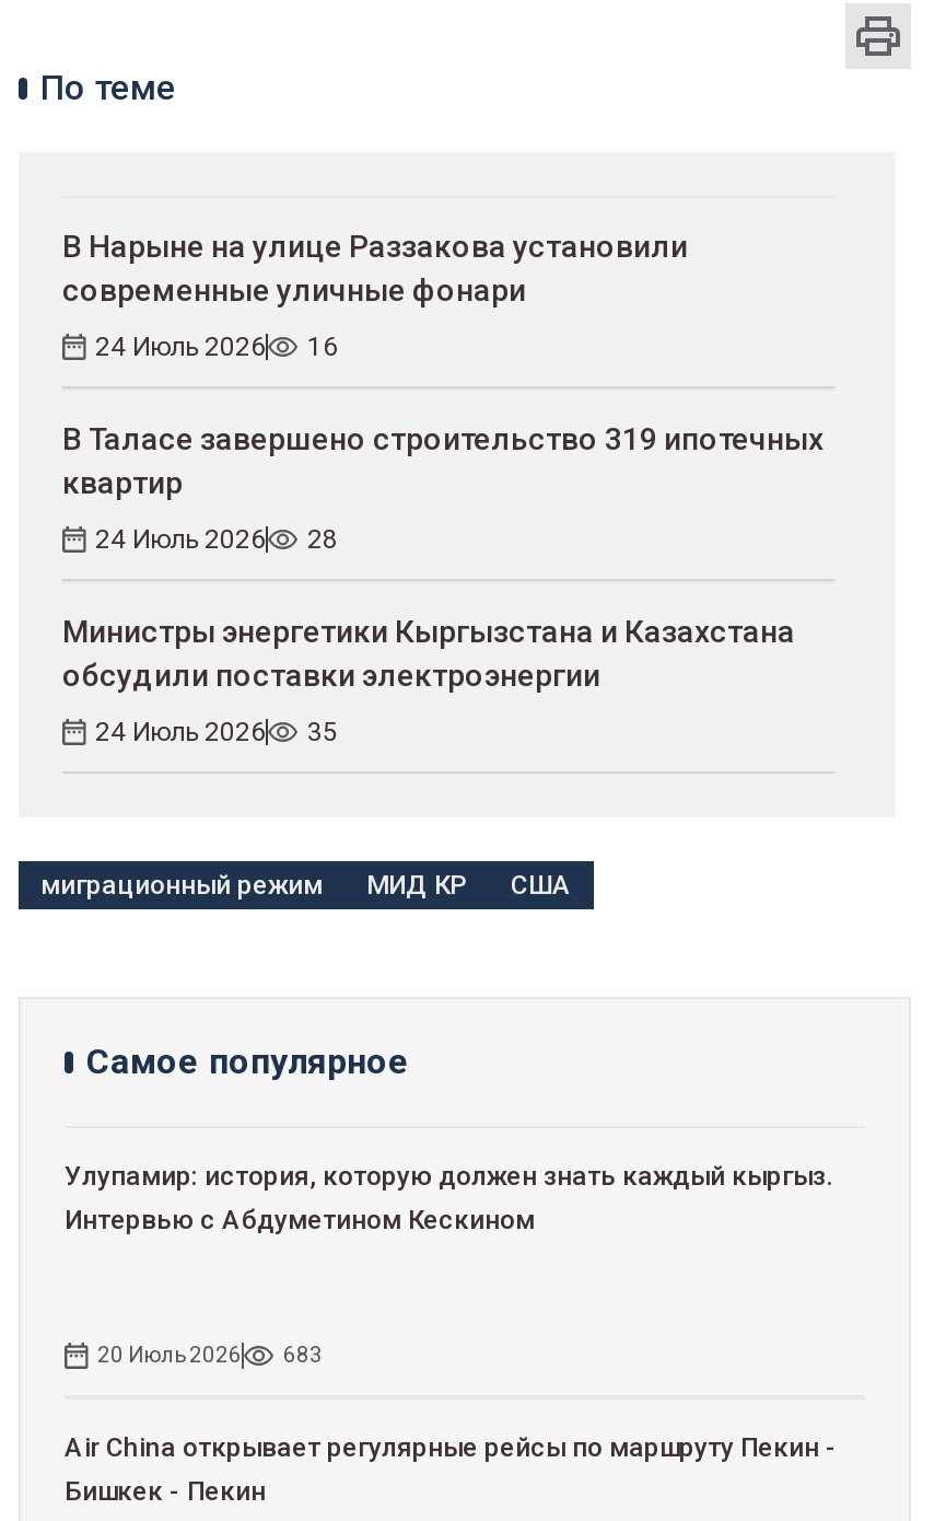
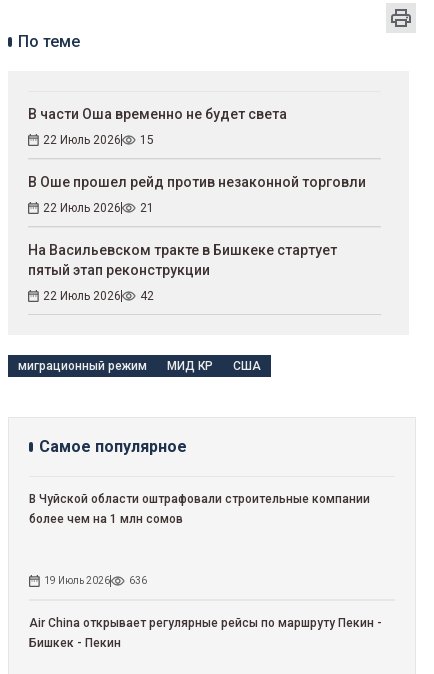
[62,229,688,307] В Нарыне на улице Раззакова установили | современные уличные фонари -> [28,106,287,122] В части Оша временно не будет света
[95,332,338,362] 24 Июль 2026 | 16 -> [43,133,154,147] 22 Июль 2026 | 15
[62,421,824,500] В Таласе завершено строительство 319 ипотечных | квартир -> [28,174,366,190] В Оше прошел рейд против незаконной торговли
[95,524,338,555] 24 Июль 2026 | 28 -> [43,201,154,215] 22 Июль 2026 | 21
[62,614,795,693] Министры энергетики Кыргызстана и Казахстана | обсудили поставки электроэнергии -> [28,242,337,278] На Васильевском тракте в Бишкеке стартует | пятый этап реконструкции
[95,717,338,747] 24 Июль 2026 | 35 -> [43,289,154,303] 22 Июль 2026 | 42
[86,1041,410,1082] Самое популярное -> [39,437,187,456] Cамое популярное
[65,1161,832,1235] Улупамир: история, которую должен знать каждый кыргыз. | Интервью с Абдуметином Кескином -> [29,492,370,526] В Чуйской области оштрафовали строительные компании | более чем на 1 млн сомов
[97,1343,323,1367] 20 Июль 2026 | 683 -> [44,575,147,586] 19 Июль 2026 | 636

